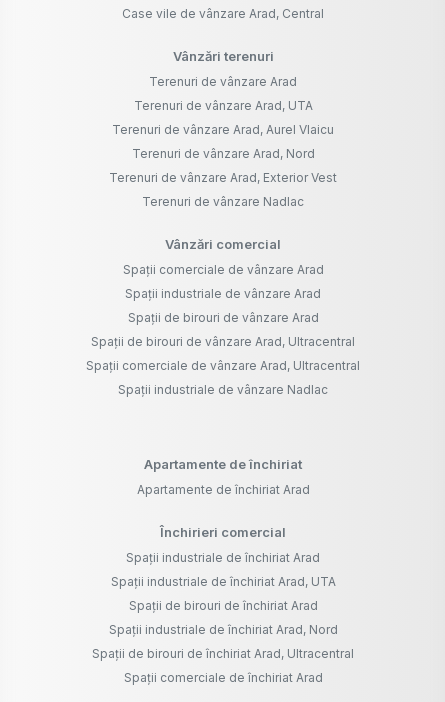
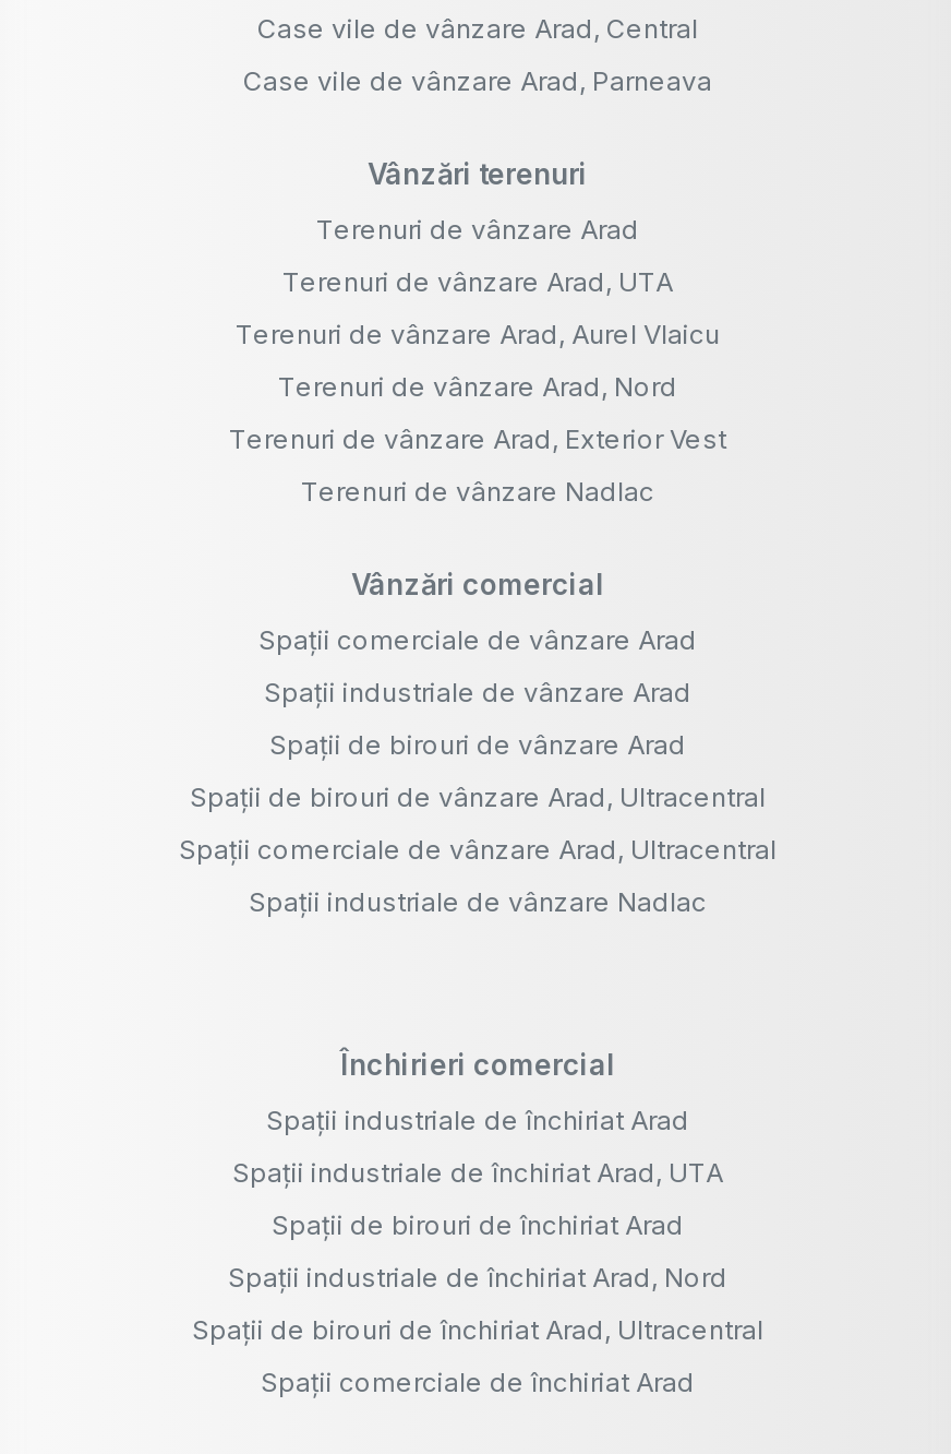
none -> [243,65,712,98] Case vile de vânzare Arad, Parneava
moved [86,48,360,397] -> [179,157,777,919]: Vânzări terenuri | Terenuri de vânzare Arad | Terenuri de vânzare Arad, UTA | ... | Spații comerciale de vânzare Arad, Ultracentral | Spații industriale de vânzare Nadlac
[136,456,309,497] Apartamente de închiriat | Apartamente de închiriat Arad -> none

